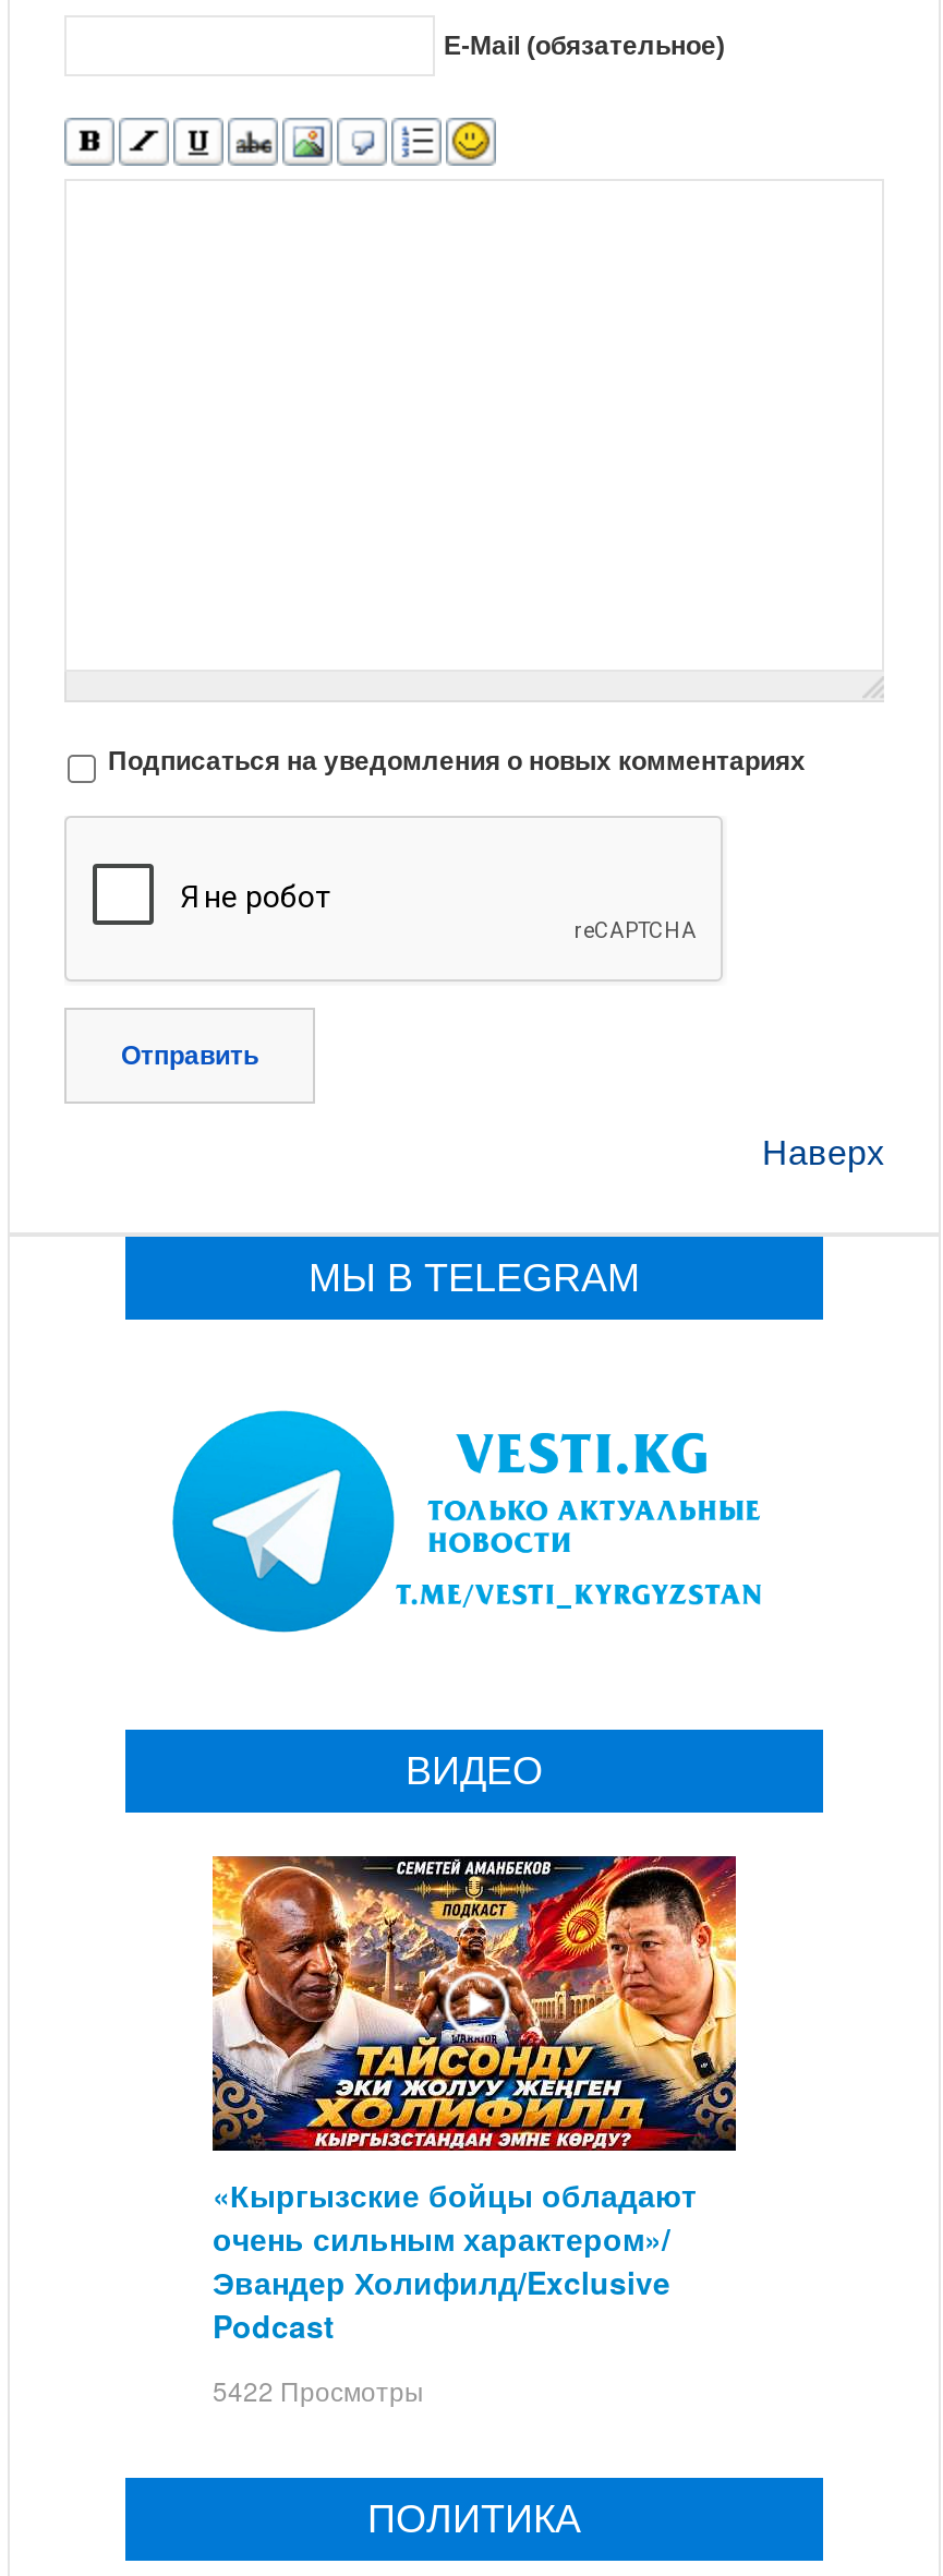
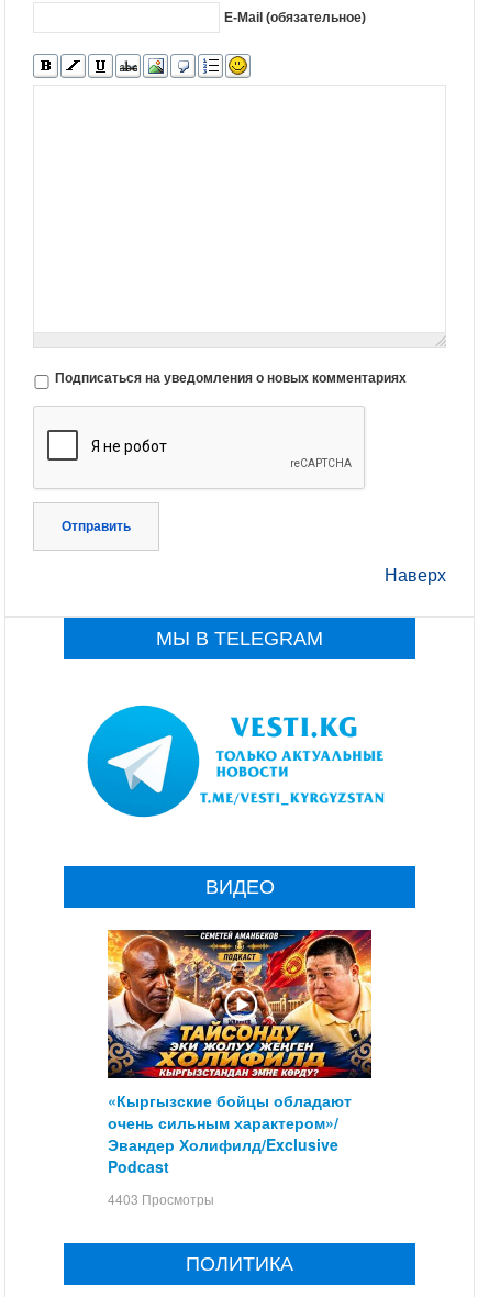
[213,2371,424,2408] 5422 Просмотры -> [108,1189,214,1208] 4403 Просмотры

